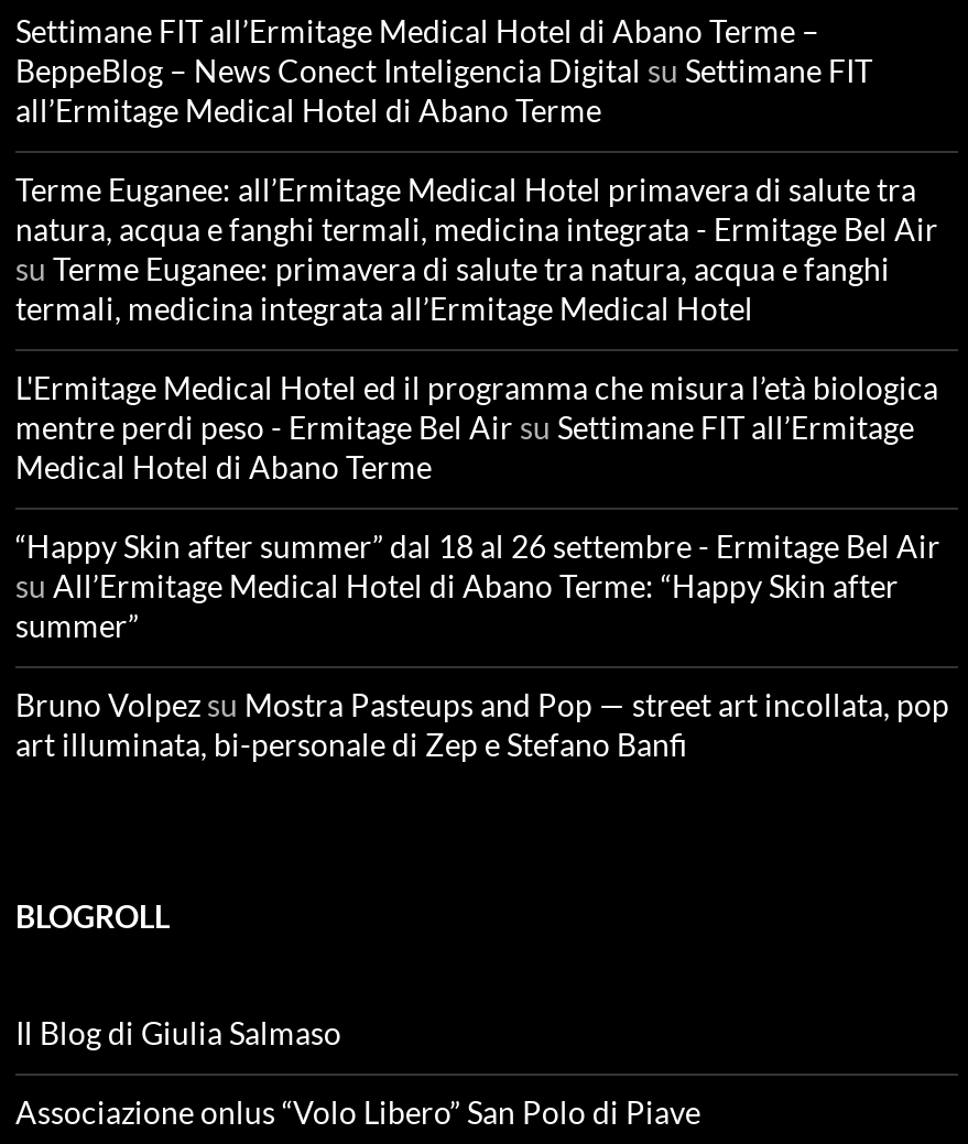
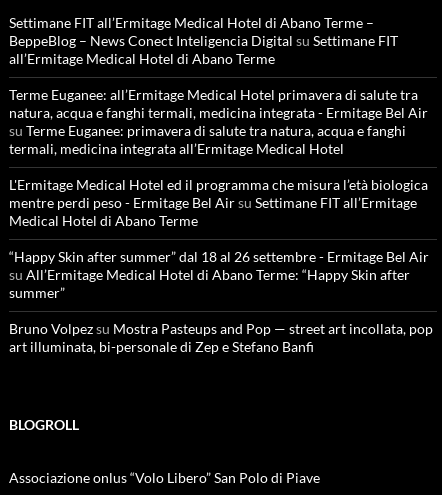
[15,1013,341,1051] Il Blog di Giulia Salmaso -> none

